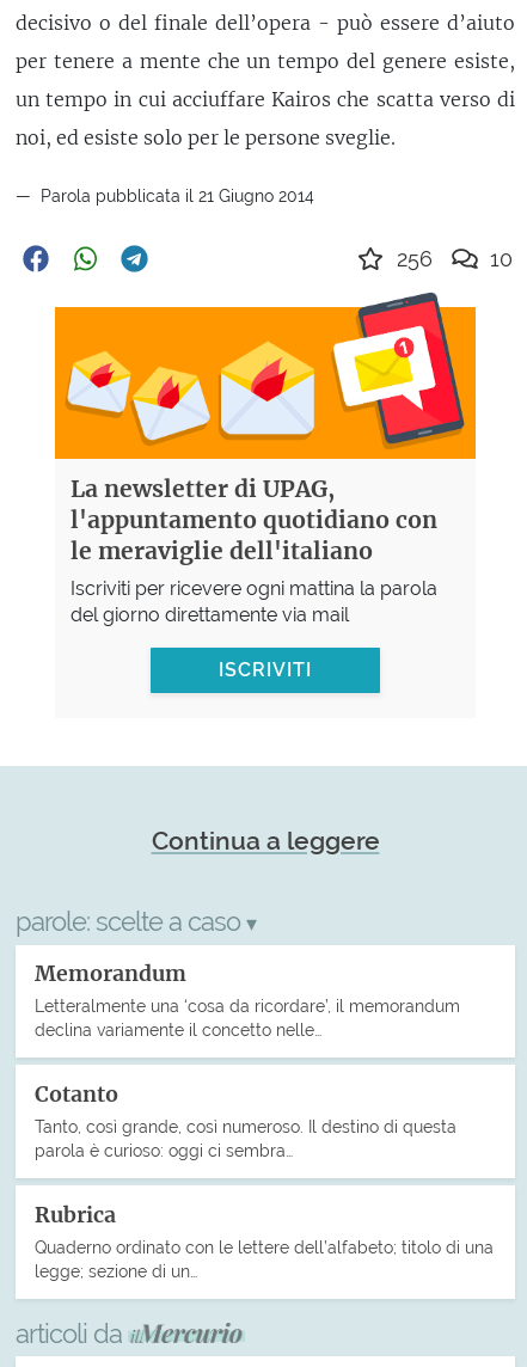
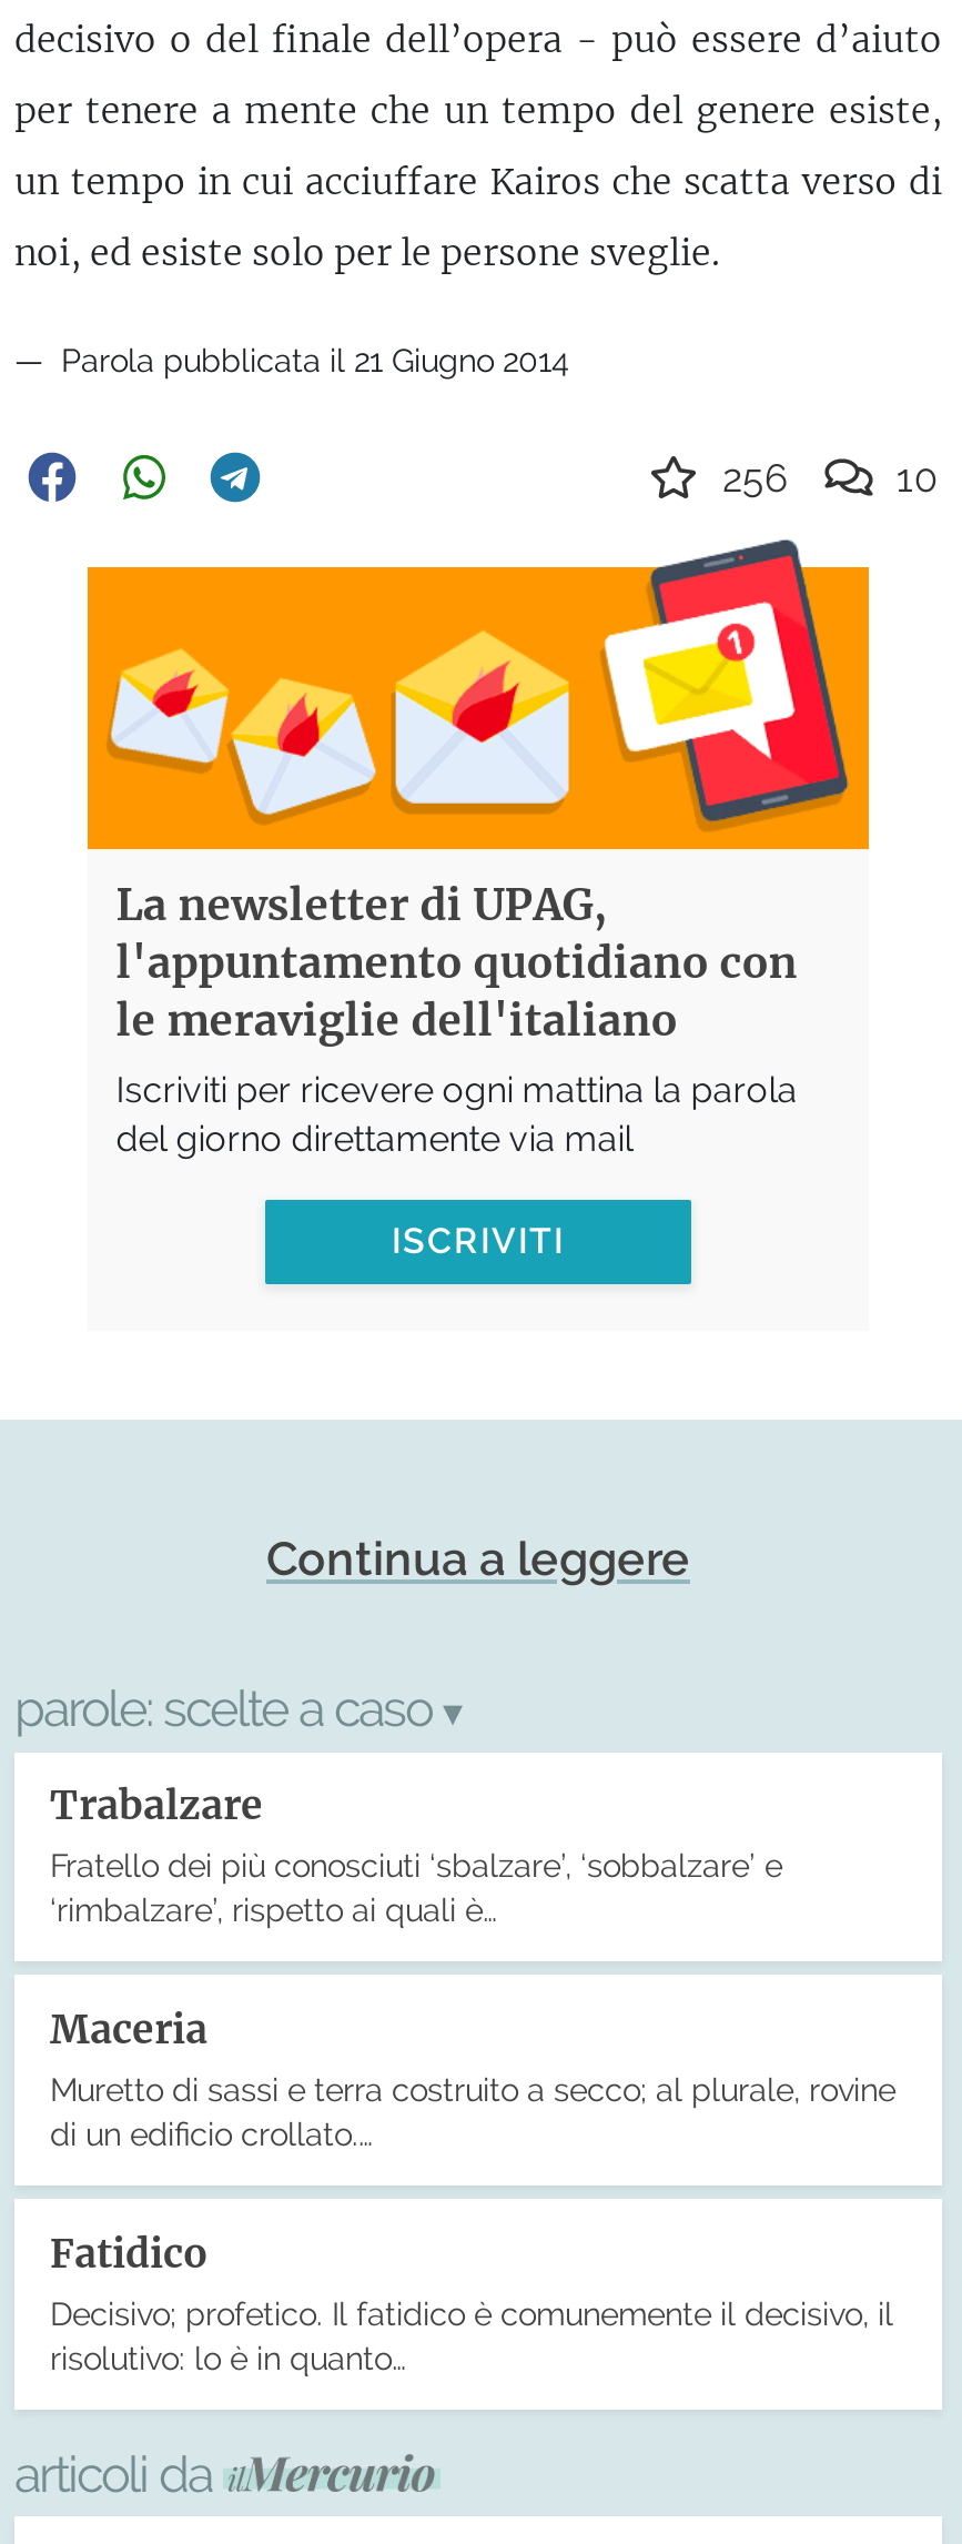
[35,961,460,1040] Memorandum | Letteralmente una ‘cosa da ricordare’, il memorandum | declina variamente il concetto nelle… -> [50,1782,782,1928] Trabalzare | Fratello dei più conosciuti ‘sbalzare’, ‘sobbalzare’ e | ‘rimbalzare’, rispetto ai quali è…
[35,1082,456,1160] Cotanto | Tanto, così grande, così numeroso. Il destino di questa | parola è curioso: oggi ci sembra… -> [50,2006,895,2152] Maceria | Muretto di sassi e terra costruito a secco; al plurale, rovine | di un edificio crollato.…
[35,1202,494,1281] Rubrica | Quaderno ordinato con le lettere dell’alfabeto; titolo di una | legge; sezione di un… -> [50,2230,893,2376] Fatidico | Decisivo; profetico. Il fatidico è comunemente il decisivo, il | risolutivo: lo è in quanto…

